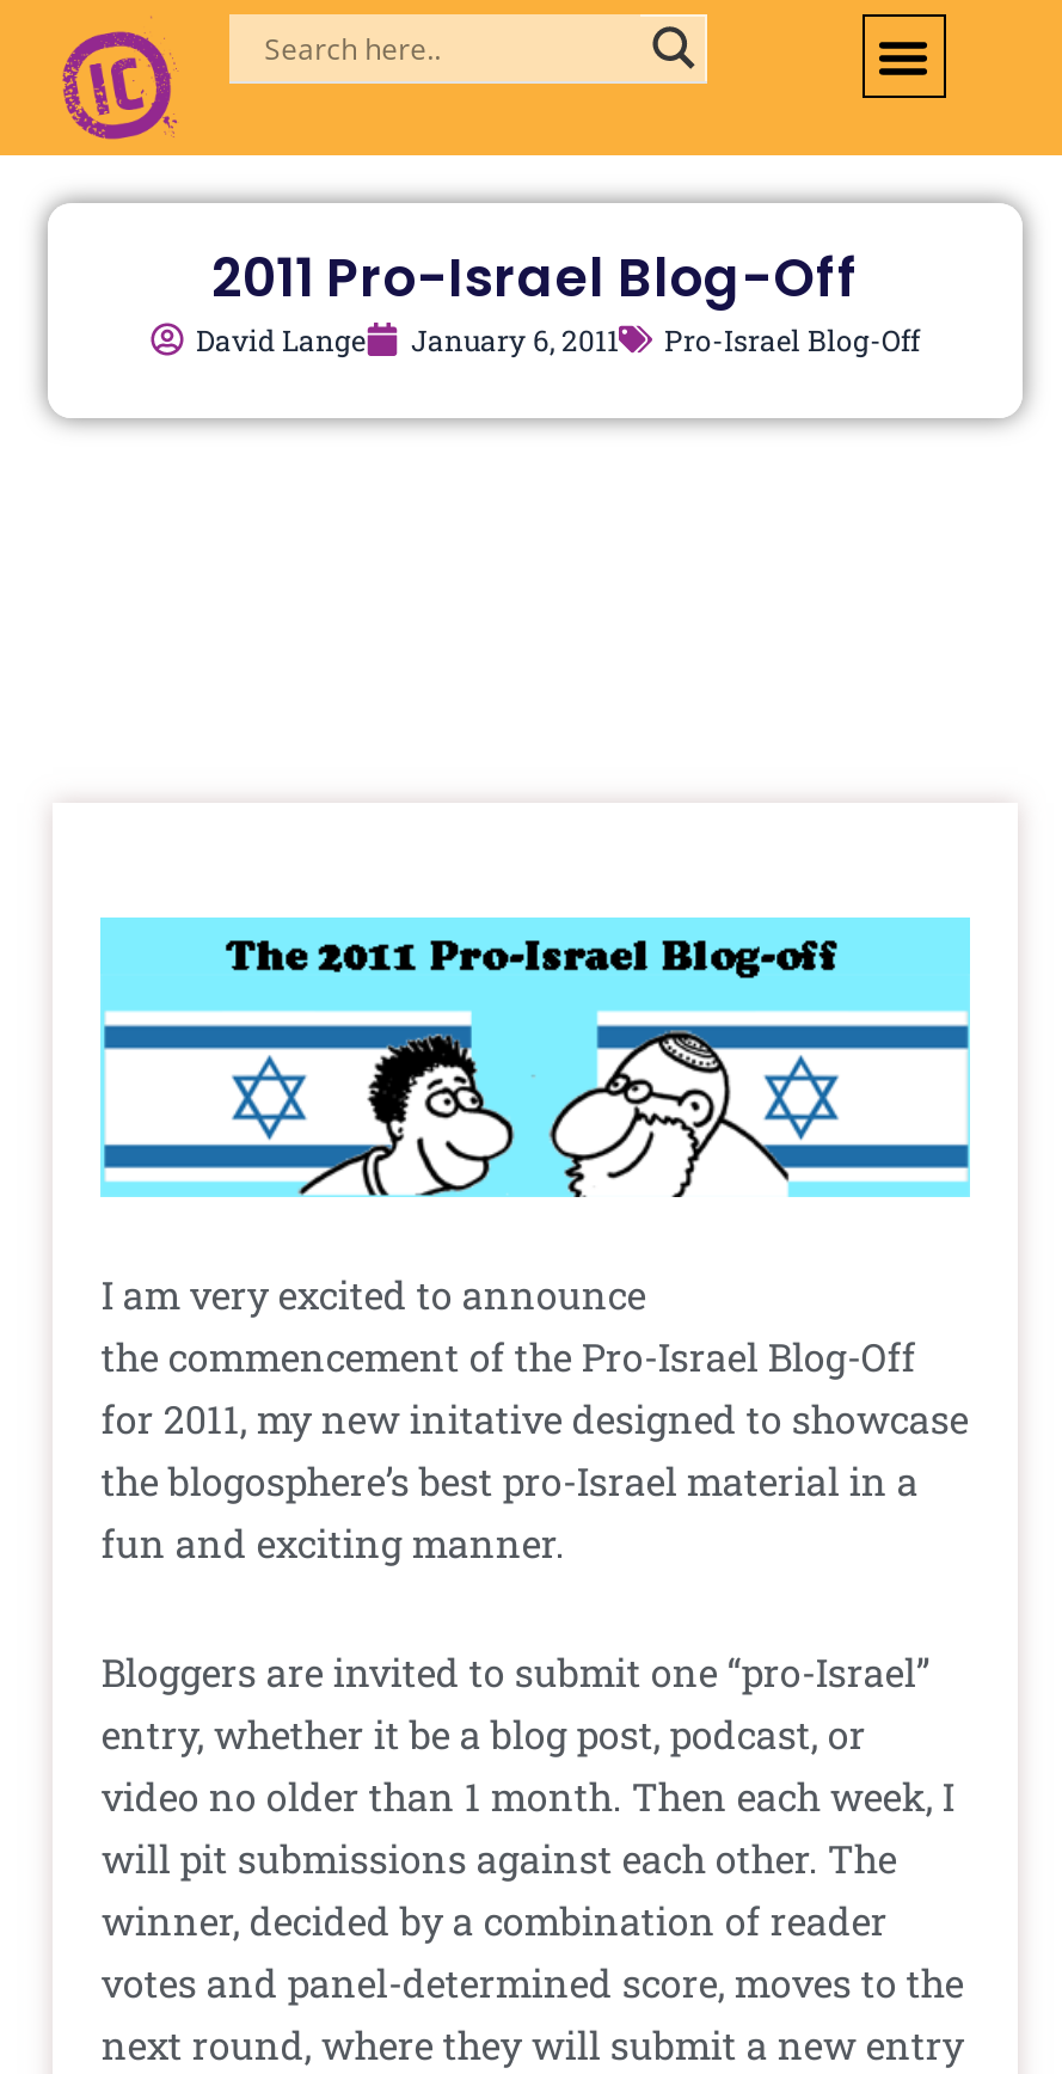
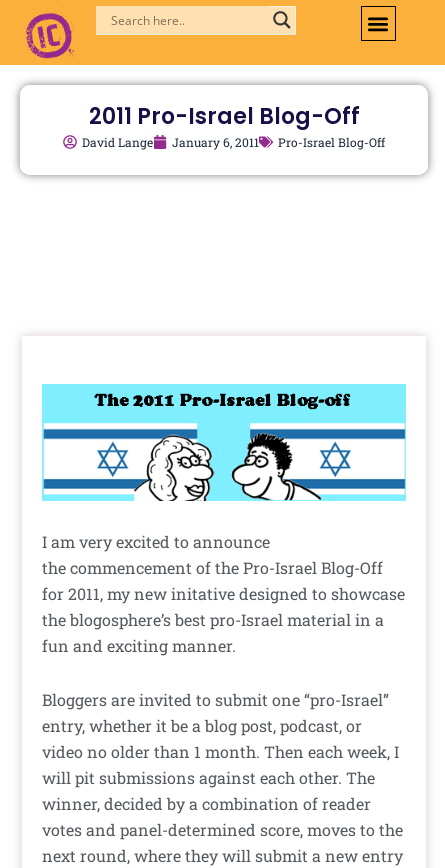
[296,1035,516,1199] [image] -> [126,434,215,502] [image]
[550,1030,791,1199] [image] -> [233,431,330,502] [image]

